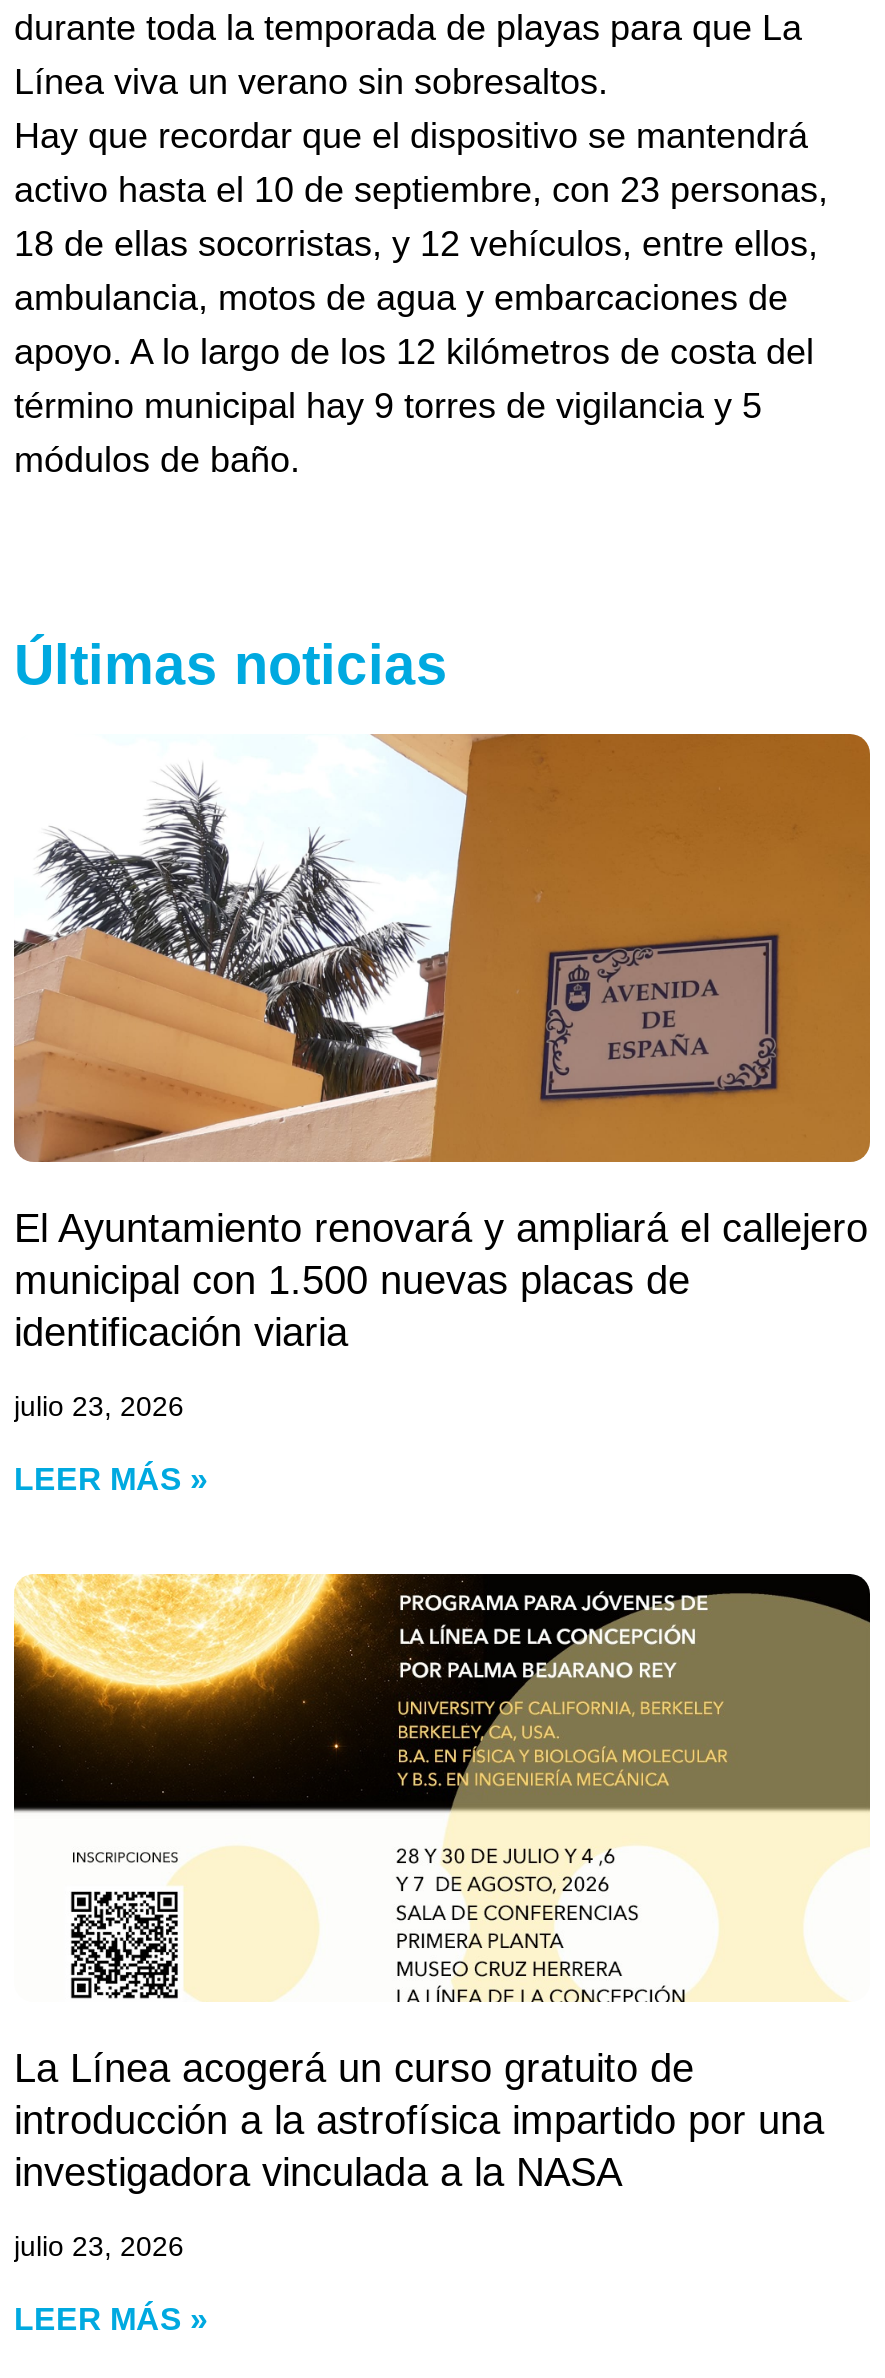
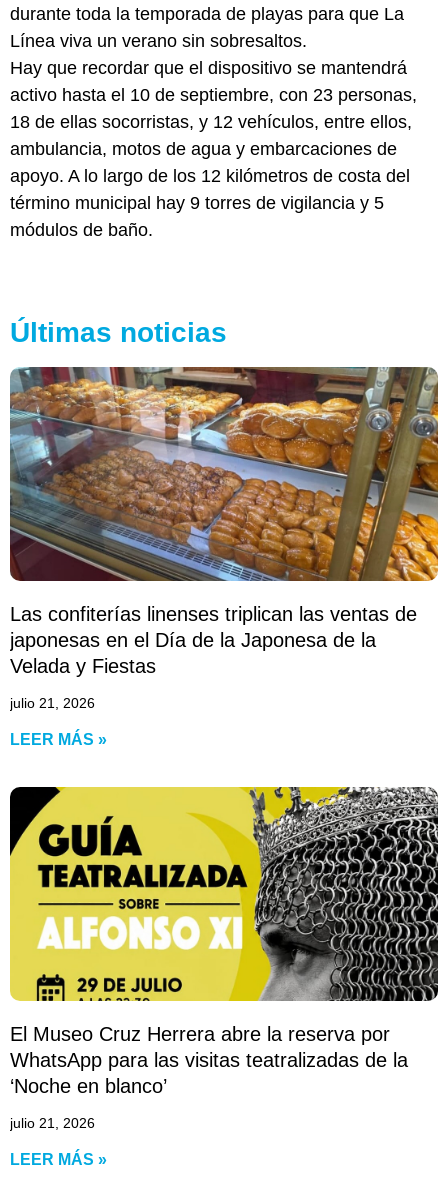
[12,732,872,1354] [image] | El Ayuntamiento renovará y ampliará el callejero | municipal con 1.500 nuevas placas de | identificación viaria -> [9,366,439,677] [image] | Las confiterías linenses triplican las ventas de | japonesas en el Día de la Japonesa de la | Velada y Fiestas
[14,1390,184,1422] julio 23, 2026 -> [10,695,95,711] julio 21, 2026
[12,1572,872,2194] [image] | La Línea acogerá un curso gratuito de | introducción a la astrofísica impartido por una | investigadora vinculada a la NASA -> [9,786,439,1097] [image] | El Museo Cruz Herrera abre la reserva por | WhatsApp para las visitas teatralizadas de la | ‘Noche en blanco’
[14,2230,184,2262] julio 23, 2026 -> [10,1115,95,1131] julio 21, 2026

